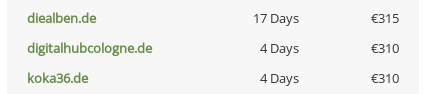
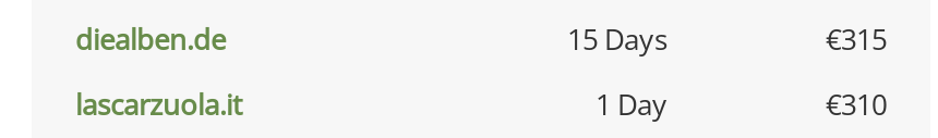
[252,9,298,27] 17 Days -> [567,20,668,59] 15 Days
[27,39,399,87] digitalhubcologne.de | 4 Days | €310 | koka36.de | 4 Days -> [75,85,668,124] lascarzuola.it | 1 Day

